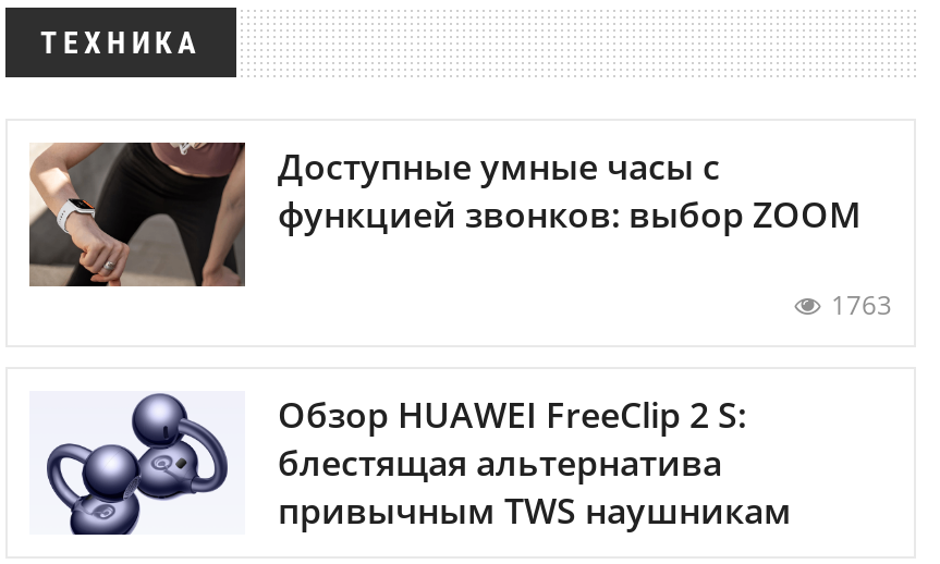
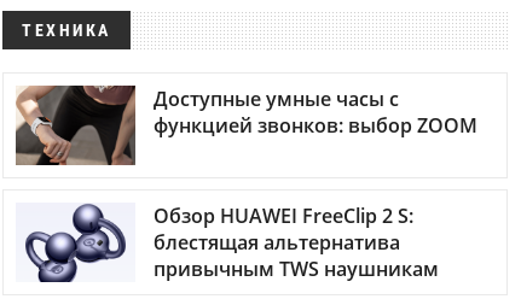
[831,287,892,324] 1763 -> none

